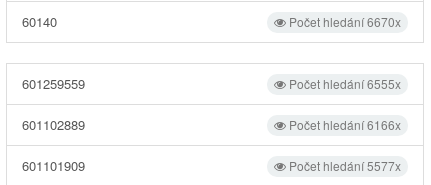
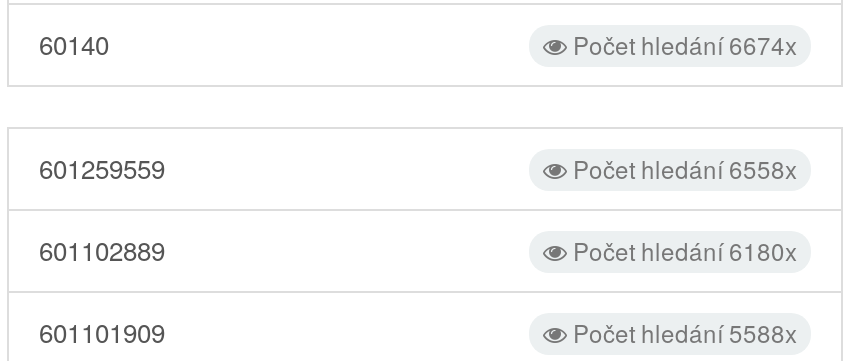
[286,13,401,30] Počet hledání 6670x -> [567,26,797,60] Počet hledání 6674x
[286,75,401,92] Počet hledání 6555x -> [567,150,797,184] Počet hledání 6558x
[286,116,401,133] Počet hledání 6166x -> [567,232,797,266] Počet hledání 6180x
[286,157,401,174] Počet hledání 5577x -> [567,314,797,348] Počet hledání 5588x

